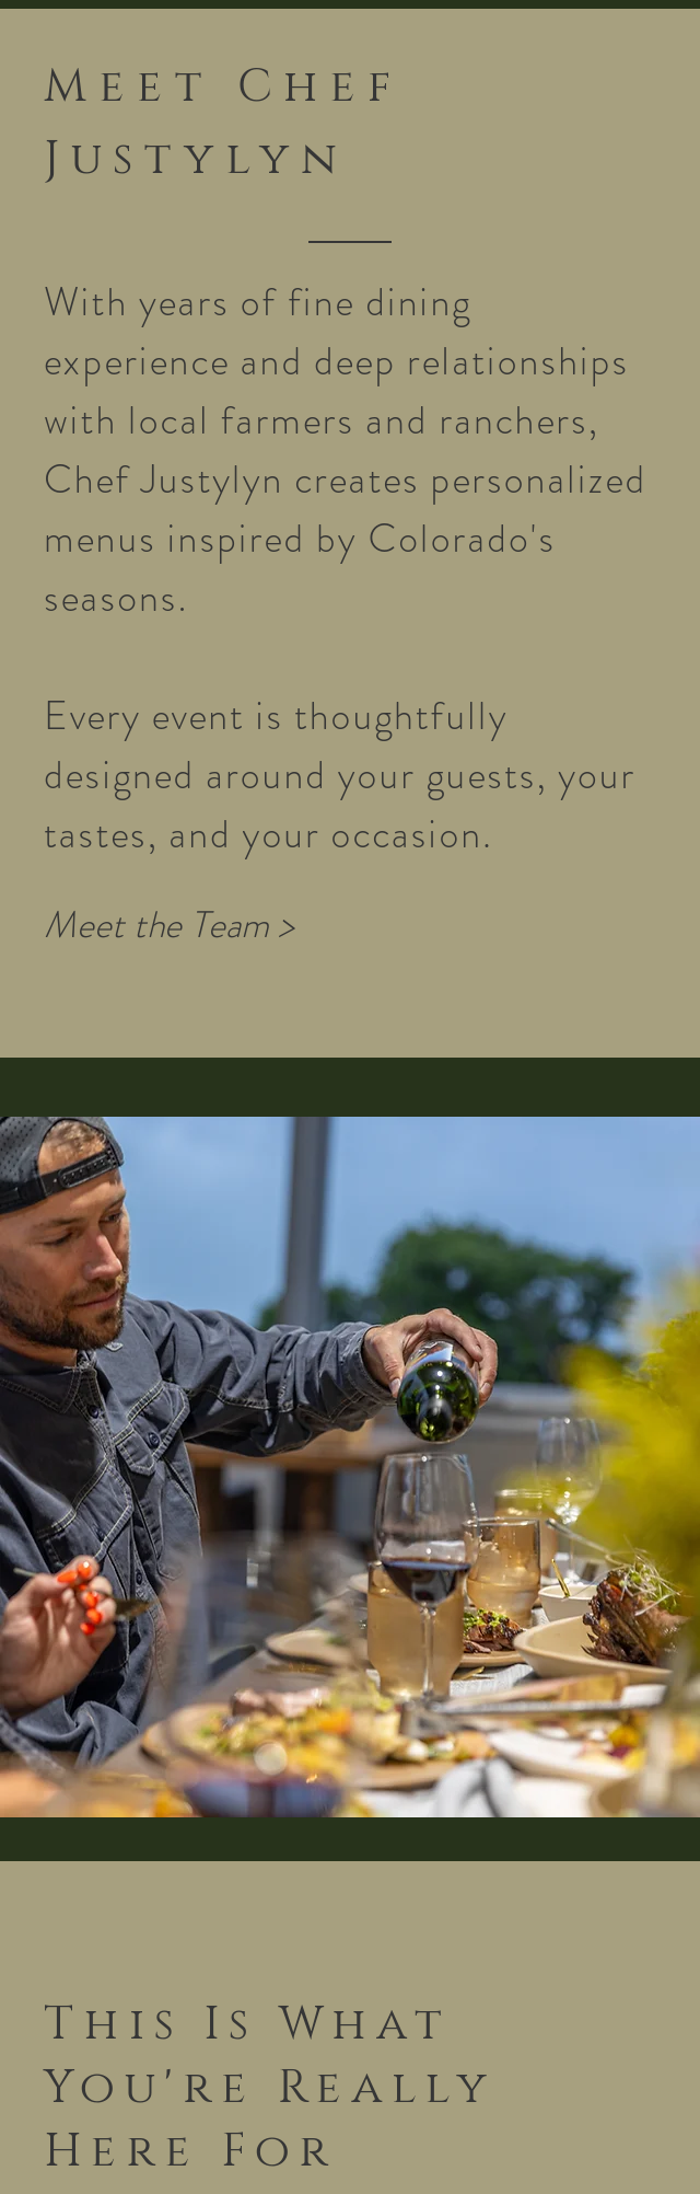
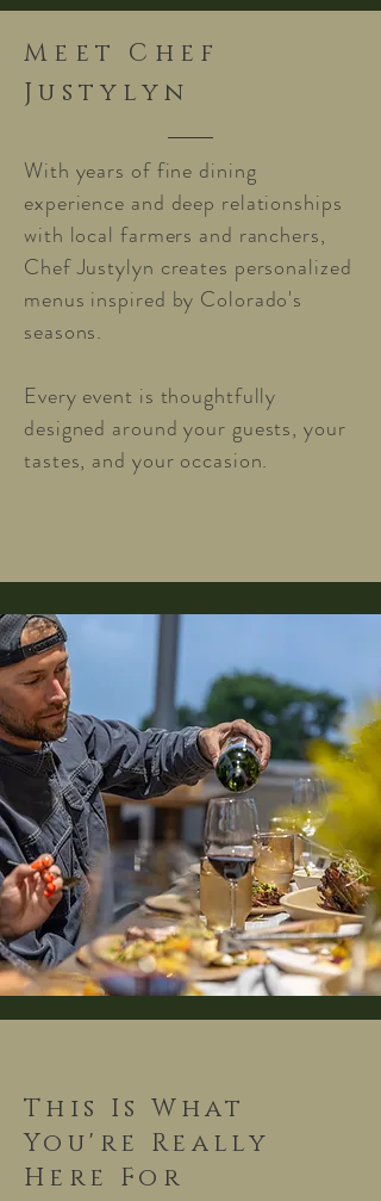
[44,898,293,950] Meet the Team > -> none

